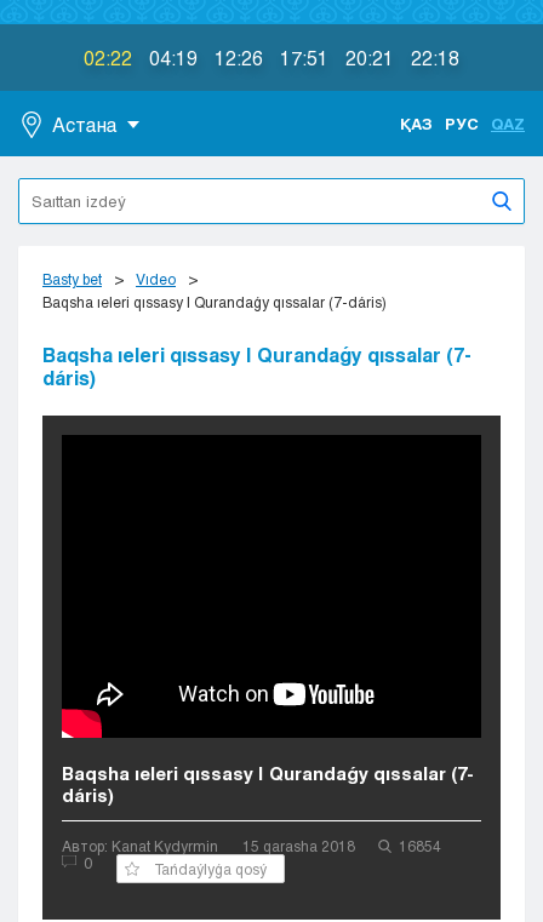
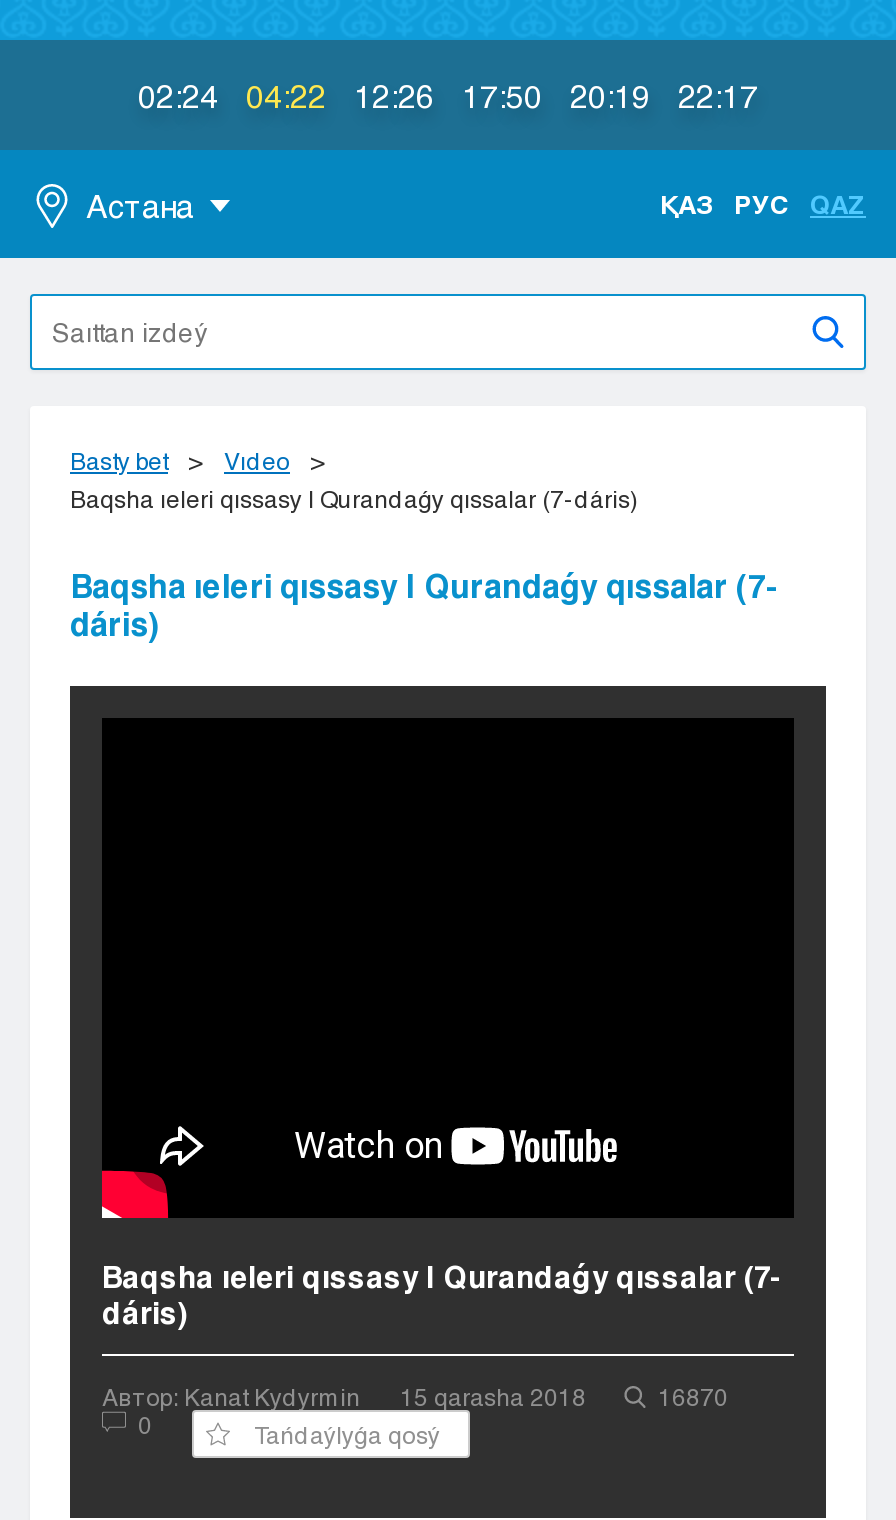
[84,46,132,69] 02:22 -> [138,76,218,114] 02:24
[149,46,198,69] 04:19 -> [246,76,326,114] 04:22
[280,46,328,69] 17:51 -> [462,76,542,114] 17:50
[345,46,394,69] 20:21 -> [570,76,650,114] 20:19
[411,46,459,69] 22:18 -> [678,76,758,114] 22:17
[399,837,441,854] 16854 -> [658,1382,728,1410] 16870

